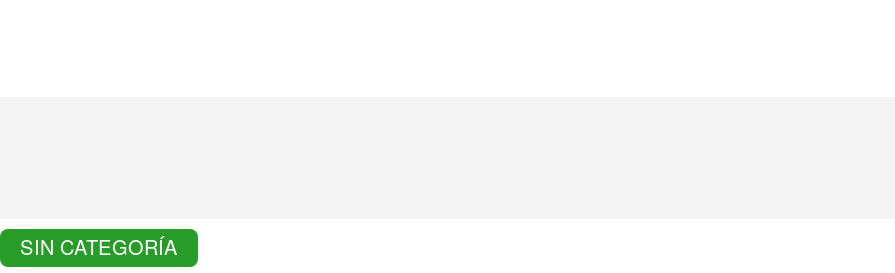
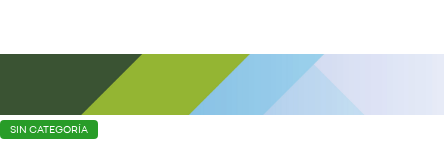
none -> [3,53,365,116] [image]

